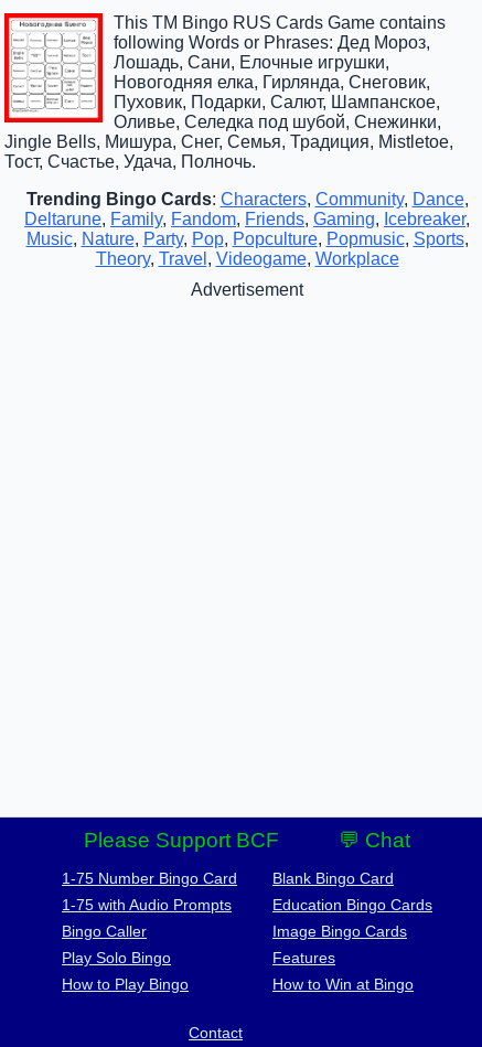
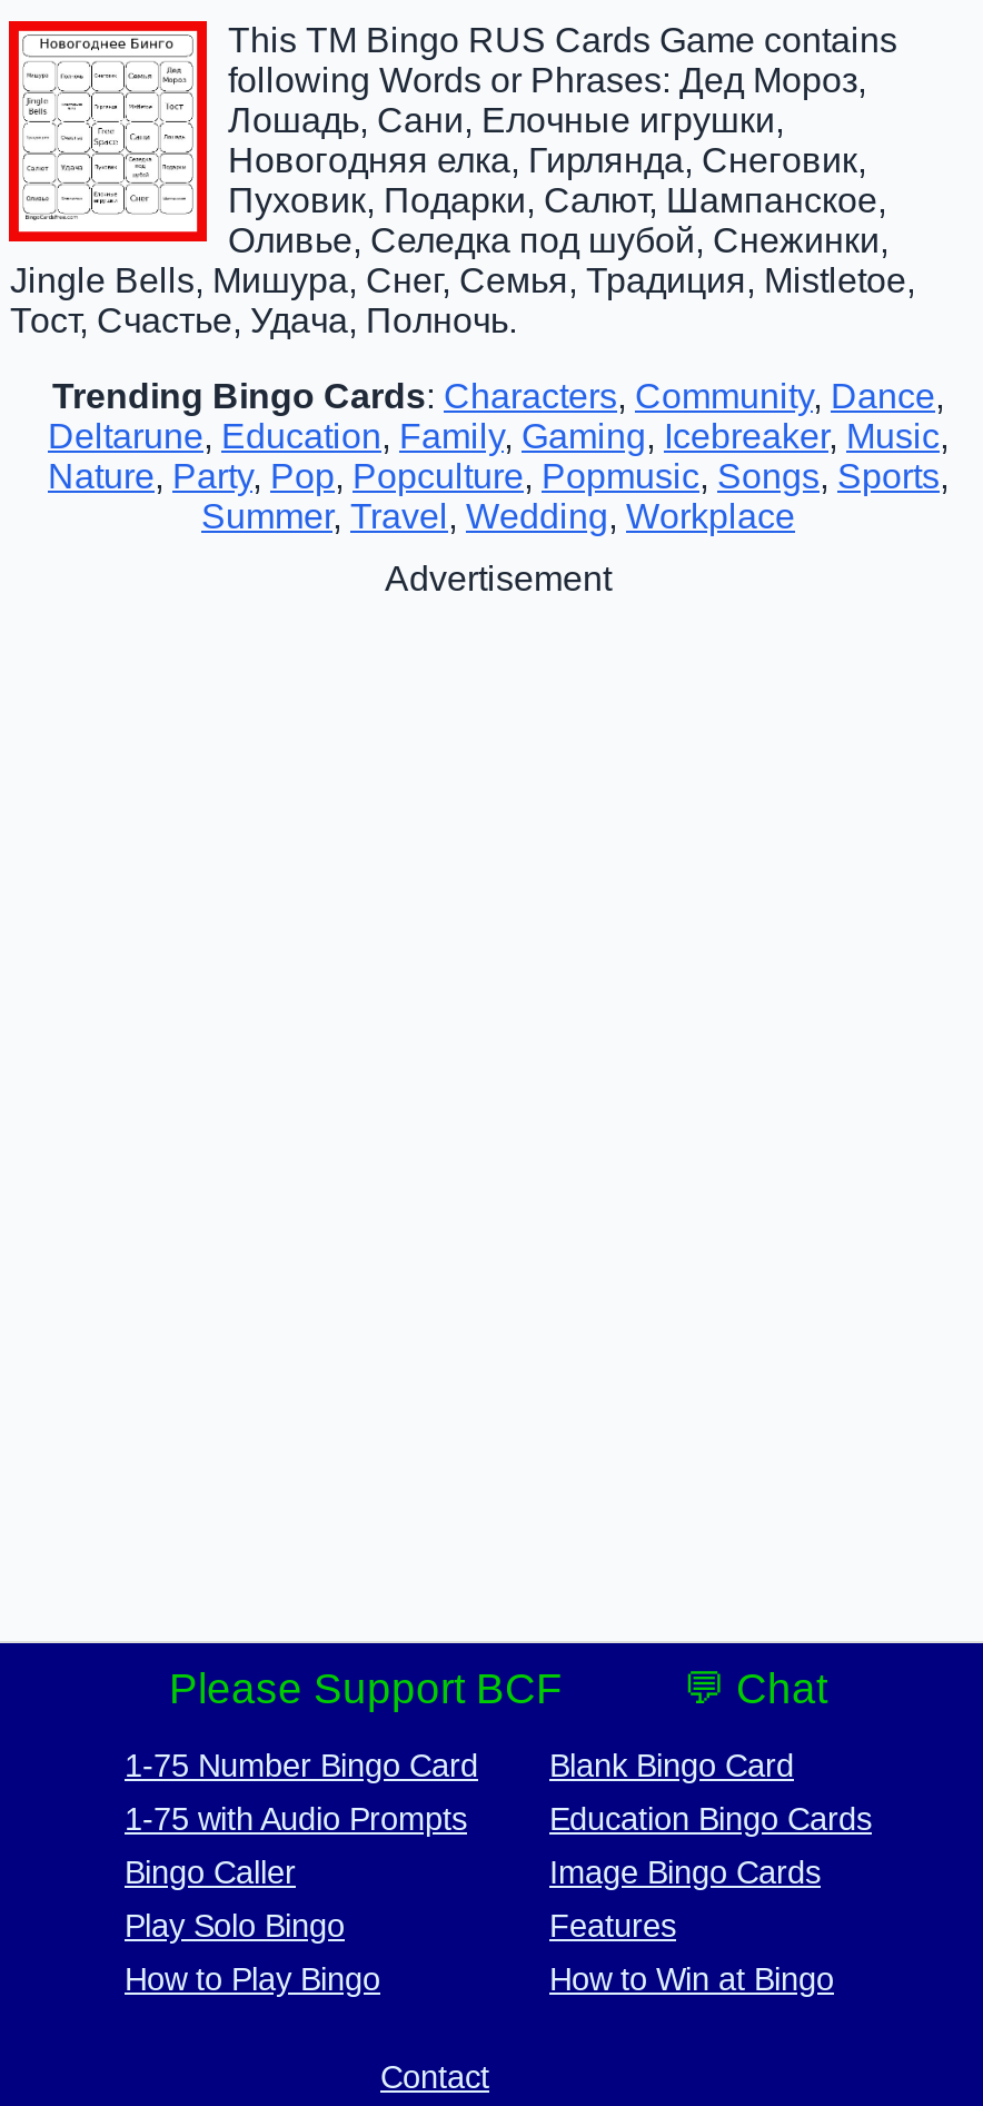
[24,210,470,229] Deltarune, Family, Fandom, Friends, Gaming, Icebreaker, -> [48,418,949,455] Deltarune, Education, Family, Gaming, Icebreaker, Music,
[26,230,468,248] Music, Nature, Party, Pop, Popculture, Popmusic, Sports, -> [48,458,949,496] Nature, Party, Pop, Popculture, Popmusic, Songs, Sports,
[95,250,399,268] Theory, Travel, Videogame, Workplace -> [201,498,795,536] Summer, Travel, Wedding, Workplace

